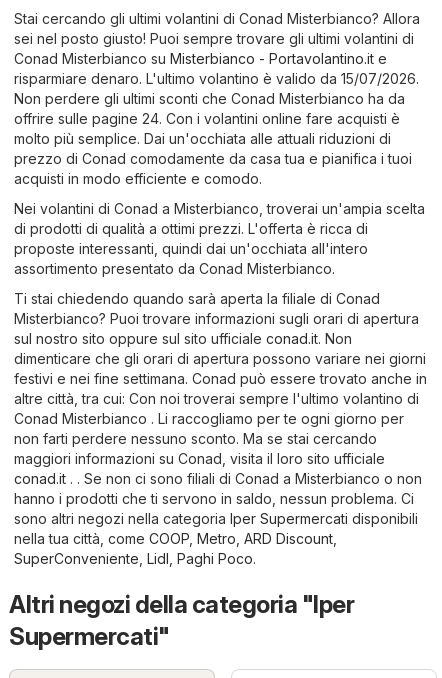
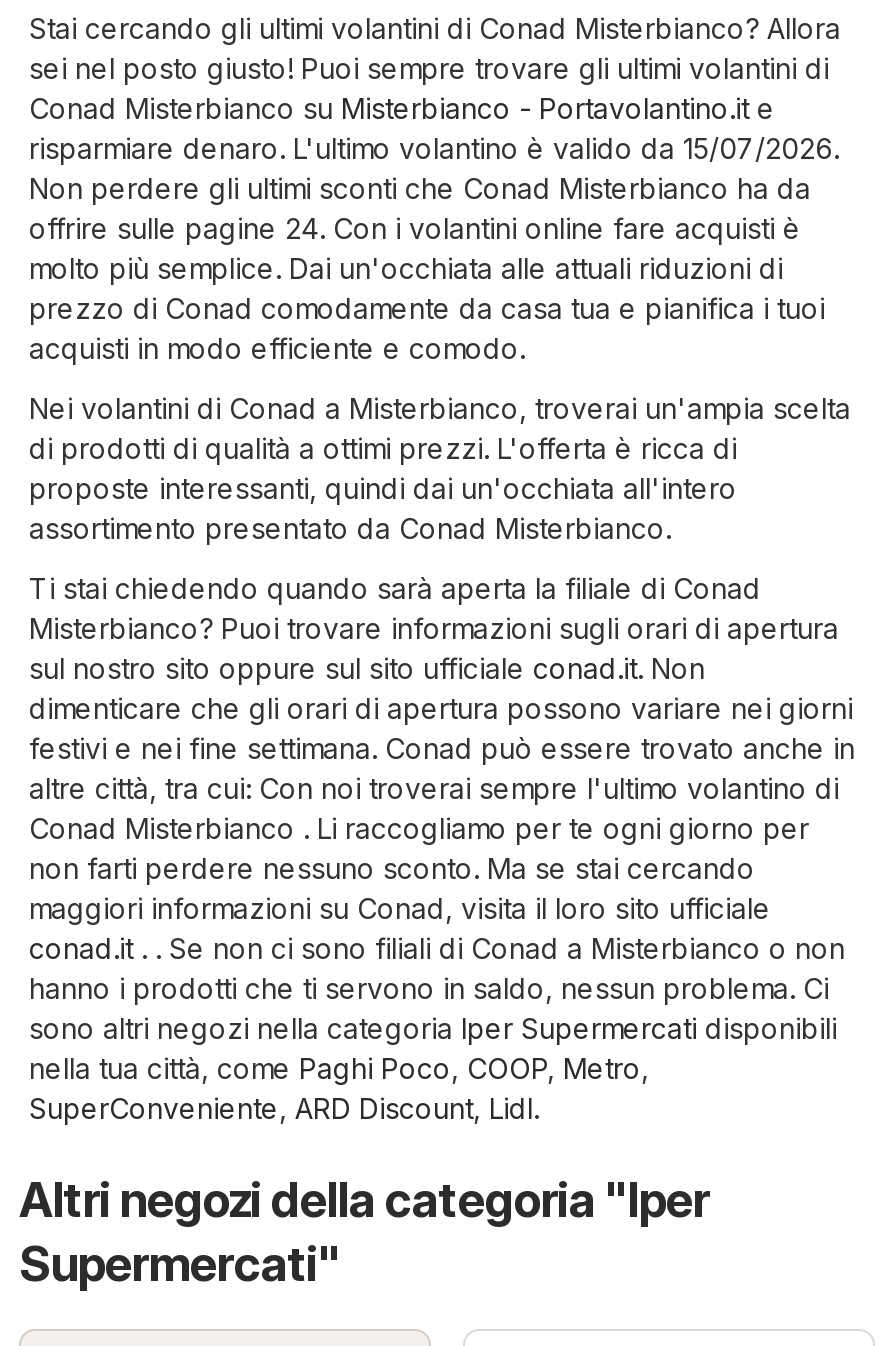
[14,530,337,547] nella tua città, come COOP, Metro, ARD Discount, -> [29,1052,649,1086] nella tua città, come Paghi Poco, COOP, Metro,
[14,550,256,567] SuperConveniente, Lidl, Paghi Poco. -> [29,1092,539,1126] SuperConveniente, ARD Discount, Lidl.

